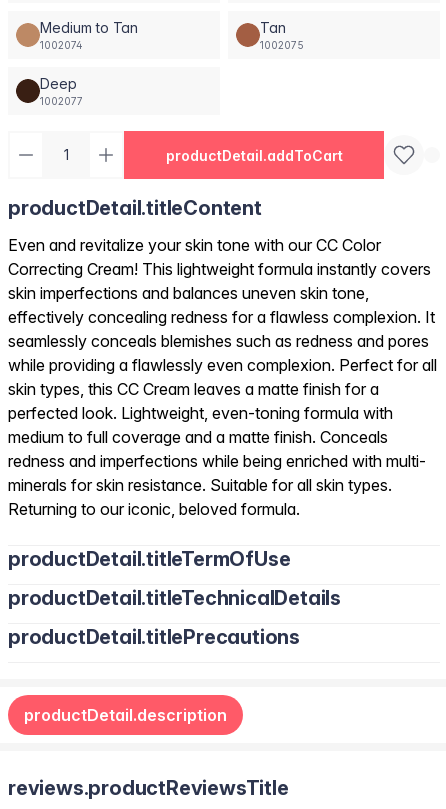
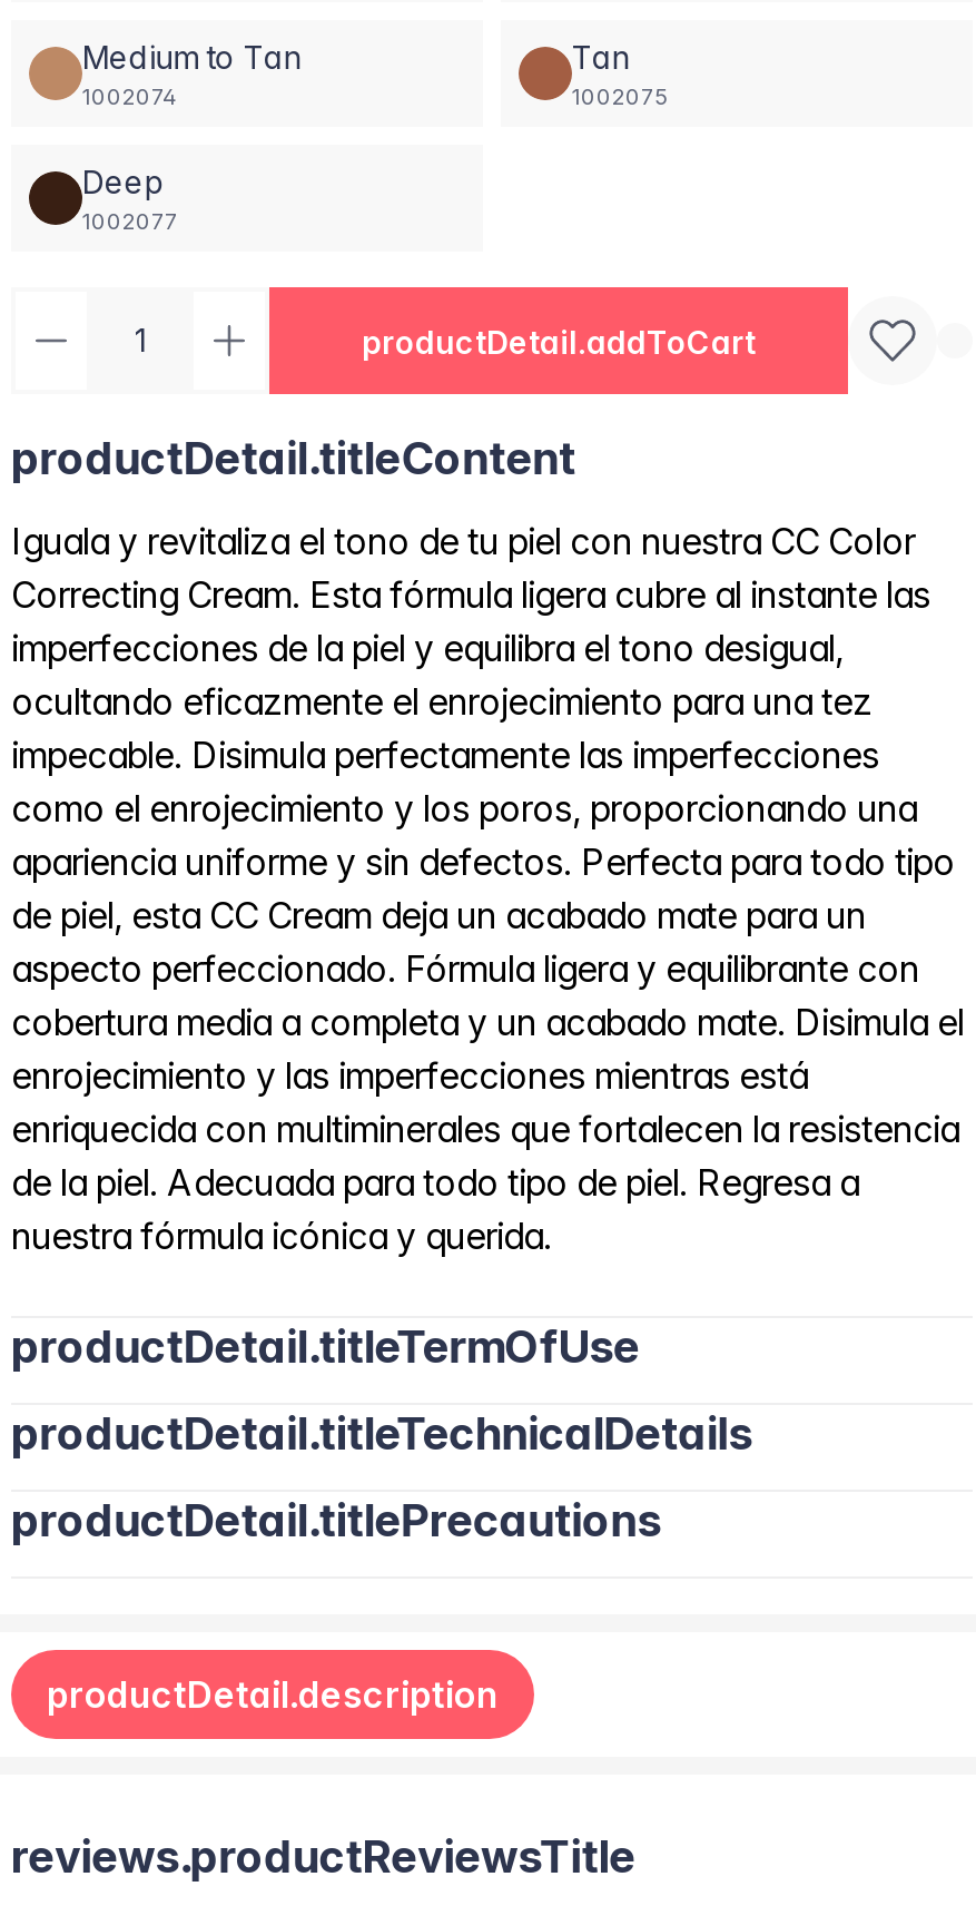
[8,235,437,519] Even and revitalize your skin tone with our CC Color | Correcting Cream! This lightweight formula instantly covers | skin imperfections and balances uneven skin tone, | effectively concealing redness for a flawless complexion. It | seamlessly conceals blemishes such as redness and pores | while providing a flawlessly even complexion. Perfect for all | skin types, this CC Cream leaves a matte finish for a | perfected look. Lightweight, even-toning formula with | medium to full coverage and a matte finish. Conceals | redness and imperfections while being enriched with multi- | minerals for skin resistance. Suitable for all skin types. | Returning to our iconic, beloved formula. -> [11,519,964,1258] Iguala y revitaliza el tono de tu piel con nuestra CC Color | Correcting Cream. Esta fórmula ligera cubre al instante las | imperfecciones de la piel y equilibra el tono desigual, | ocultando eficazmente el enrojecimiento para una tez | impecable. Disimula perfectamente las imperfecciones | como el enrojecimiento y los poros, proporcionando una | apariencia uniforme y sin defectos. Perfecta para todo tipo | de piel, esta CC Cream deja un acabado mate para un | aspecto perfeccionado. Fórmula ligera y equilibrante con | cobertura media a completa y un acabado mate. Disimula el | enrojecimiento y las imperfecciones mientras está | enriquecida con multiminerales que fortalecen la resistencia | de la piel. Adecuada para todo tipo de piel. Regresa a | nuestra fórmula icónica y querida.

